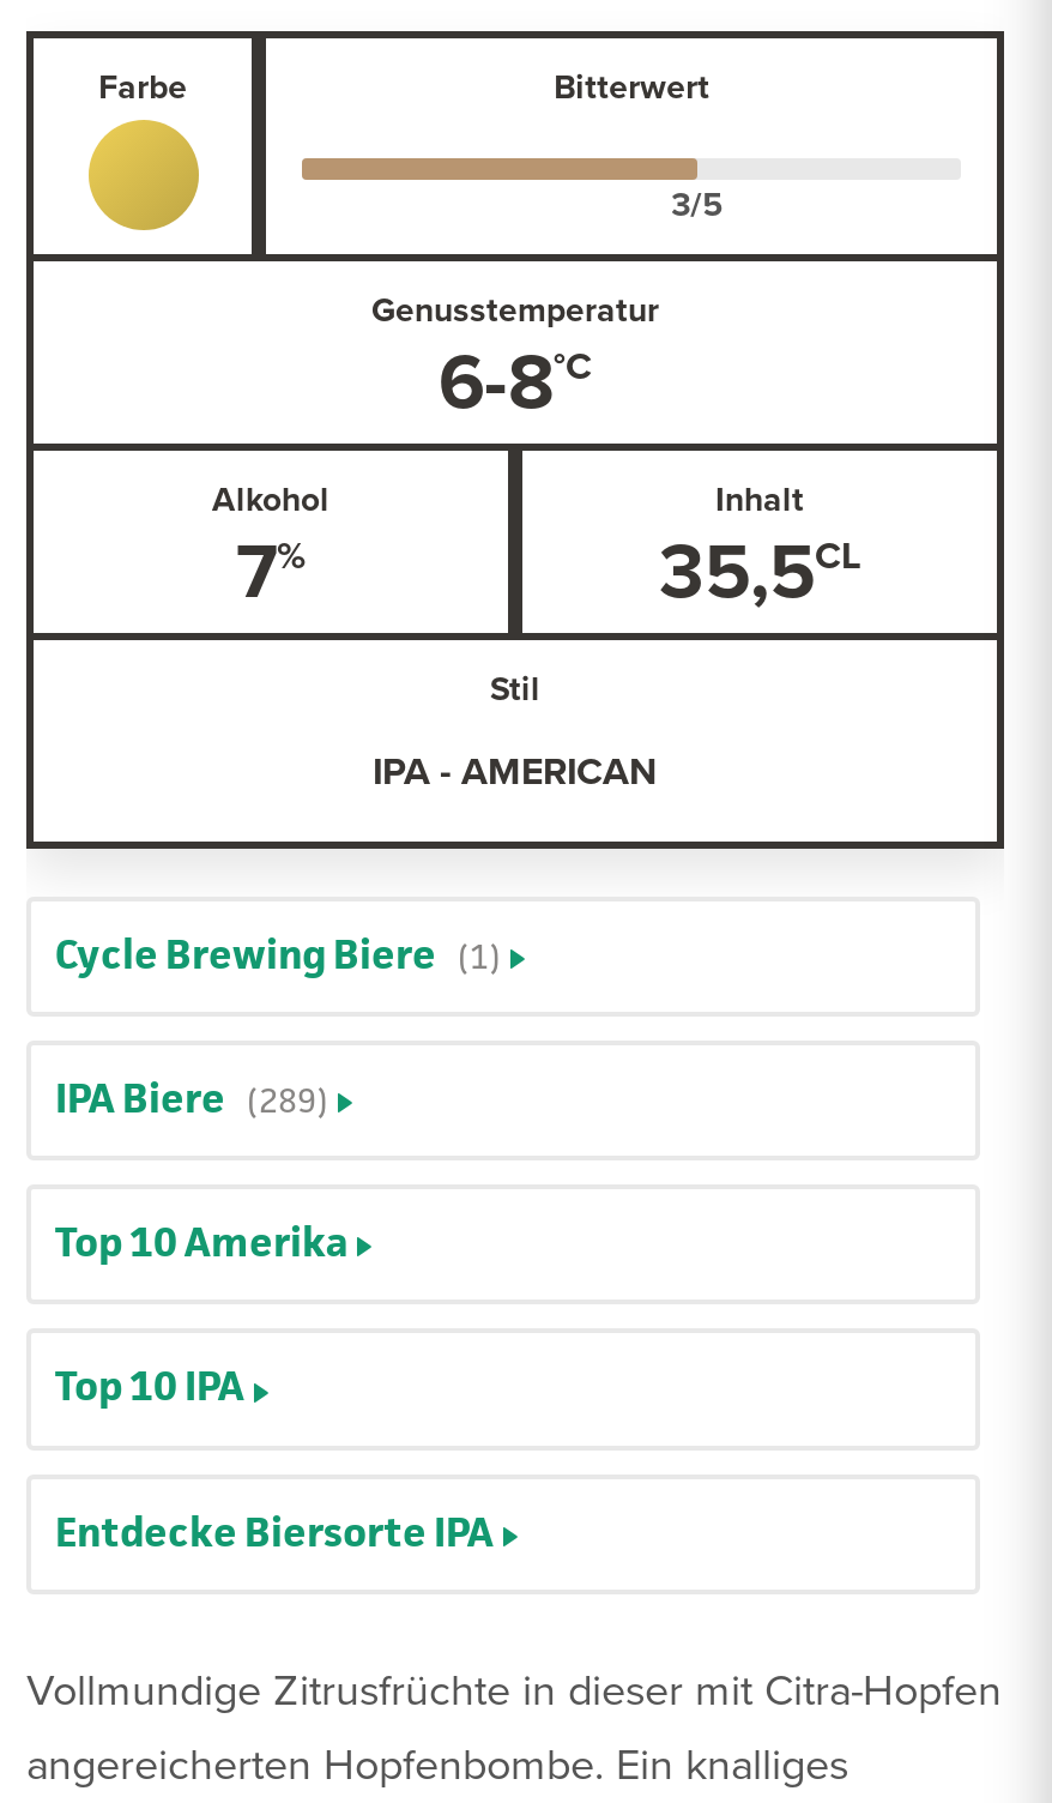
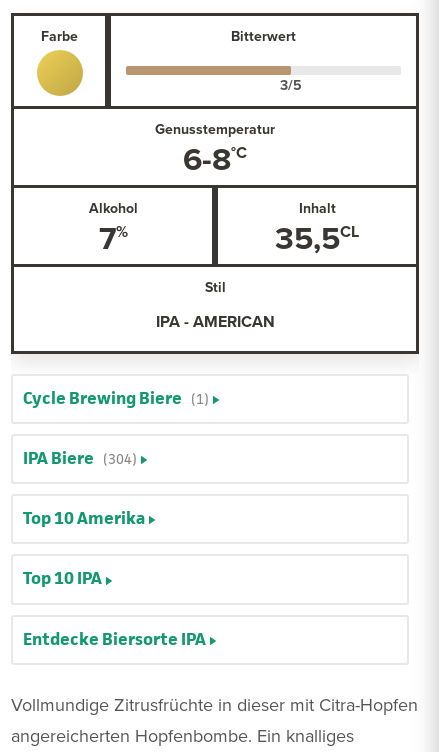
[55,1071,328,1128] IPA Biere (289) -> [23,446,137,470] IPA Biere (304)

